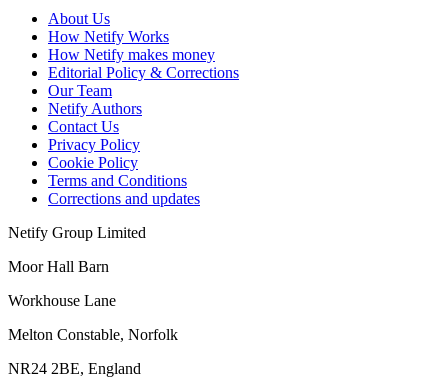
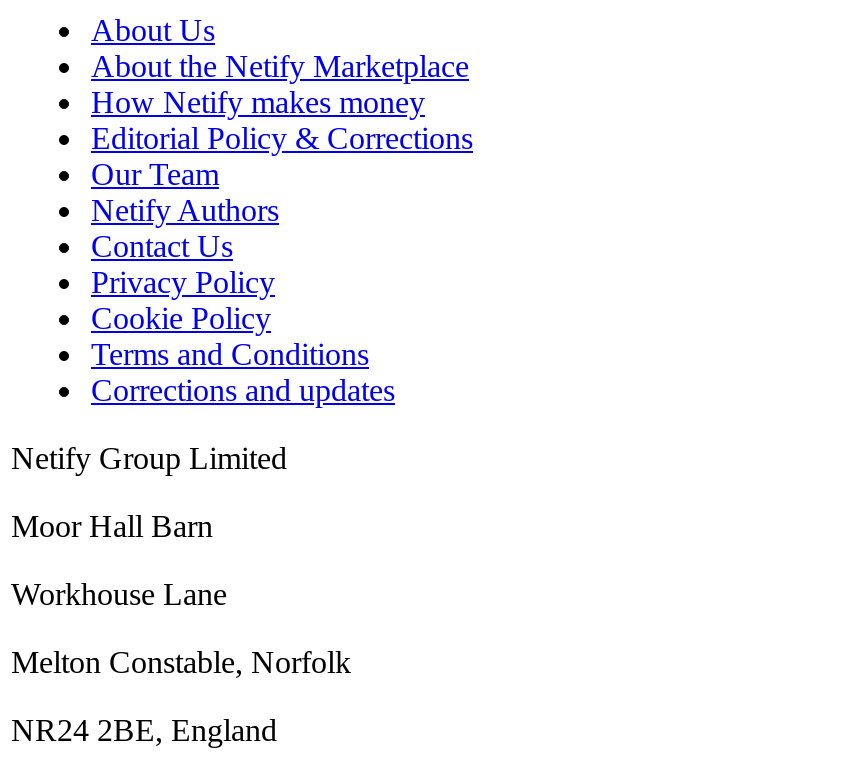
[48,28,169,45] How Netify Works -> [91,49,469,83] About the Netify Marketplace

